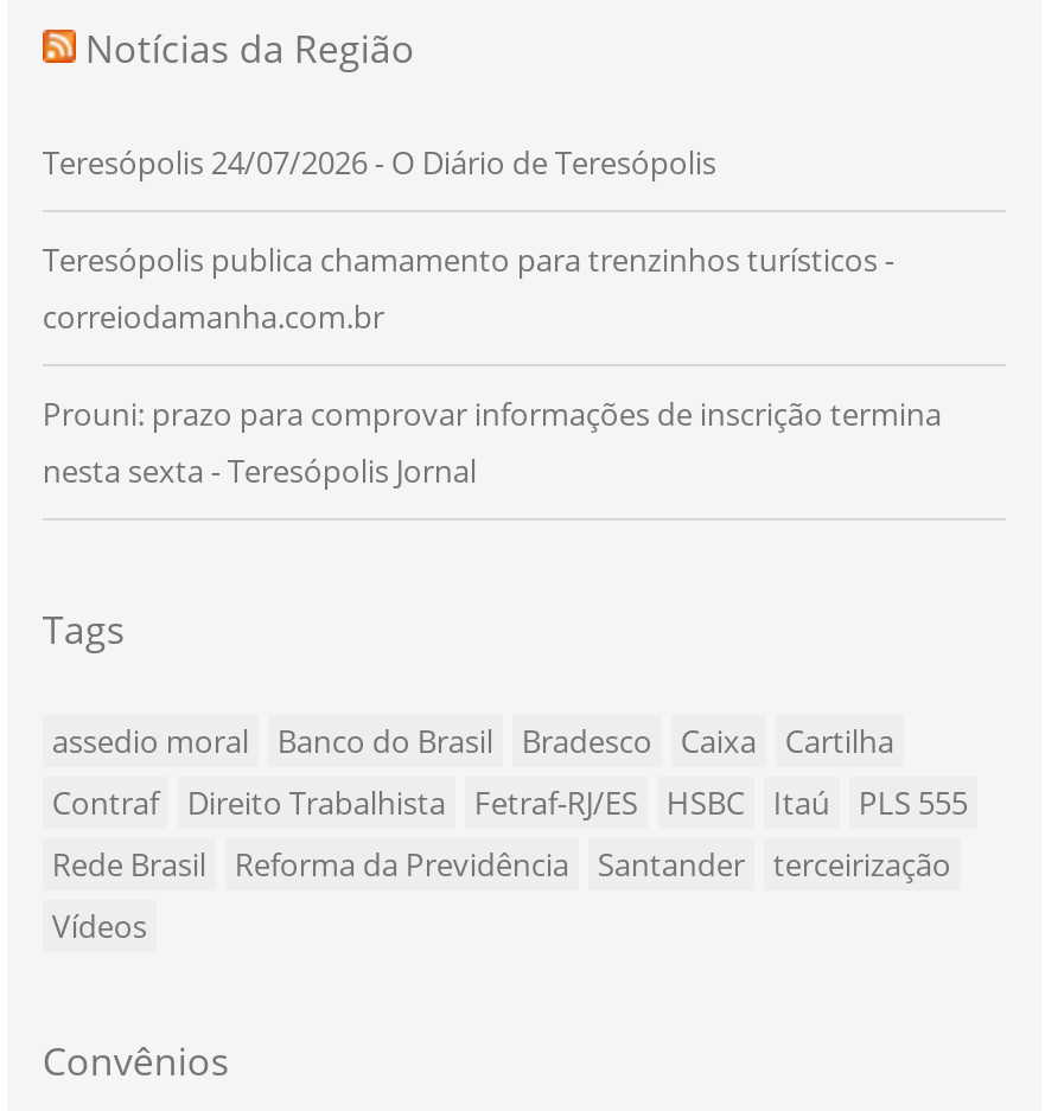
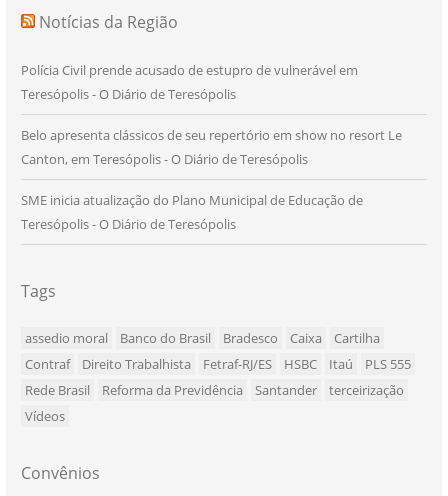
[42,140,716,183] Teresópolis 24/07/2026 - O Diário de Teresópolis -> [21,61,358,103] Polícia Civil prende acusado de estupro de vulnerável em | Teresópolis - O Diário de Teresópolis
[42,238,894,337] Teresópolis publica chamamento para trenzinhos turísticos - | correiodamanha.com.br -> [21,126,402,168] Belo apresenta clássicos de seu repertório em show no resort Le | Canton, em Teresópolis - O Diário de Teresópolis
[42,392,942,491] Prouni: prazo para comprovar informações de inscrição termina | nesta sexta - Teresópolis Jornal -> [21,191,363,233] SME inicia atualização do Plano Municipal de Educação de | Teresópolis - O Diário de Teresópolis

